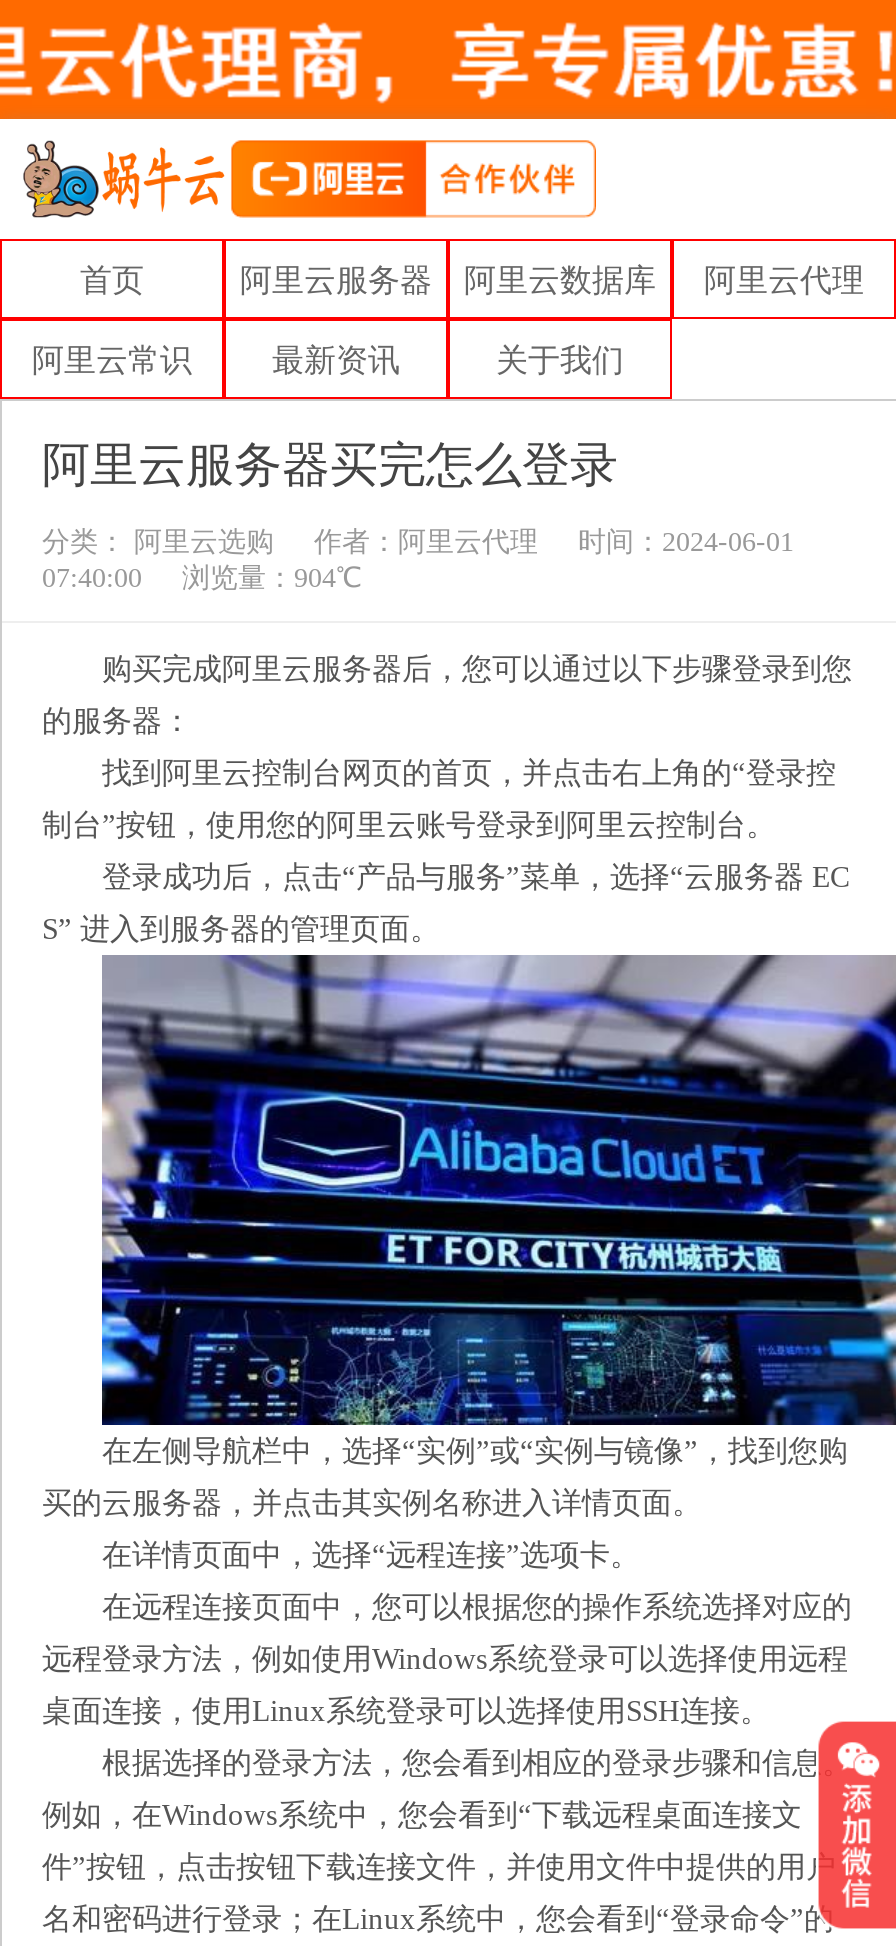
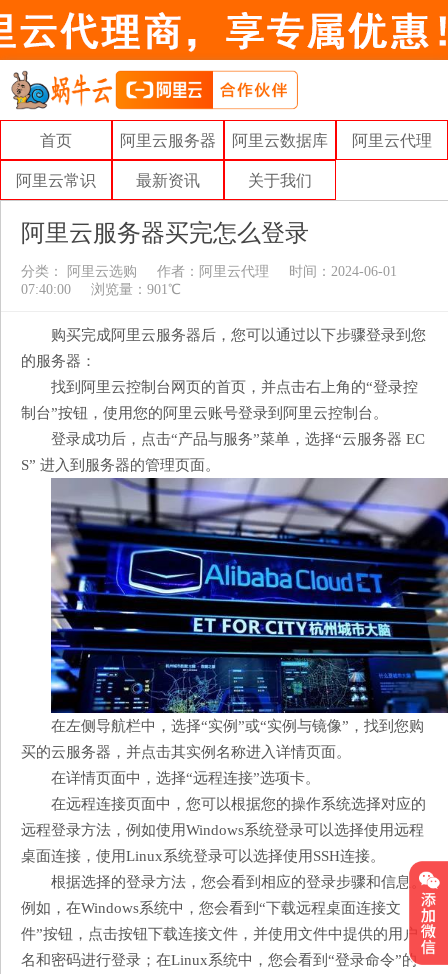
[42,563,362,593] 07:40:00 浏览量：904℃ -> [21,282,181,297] 07:40:00 浏览量：901℃

